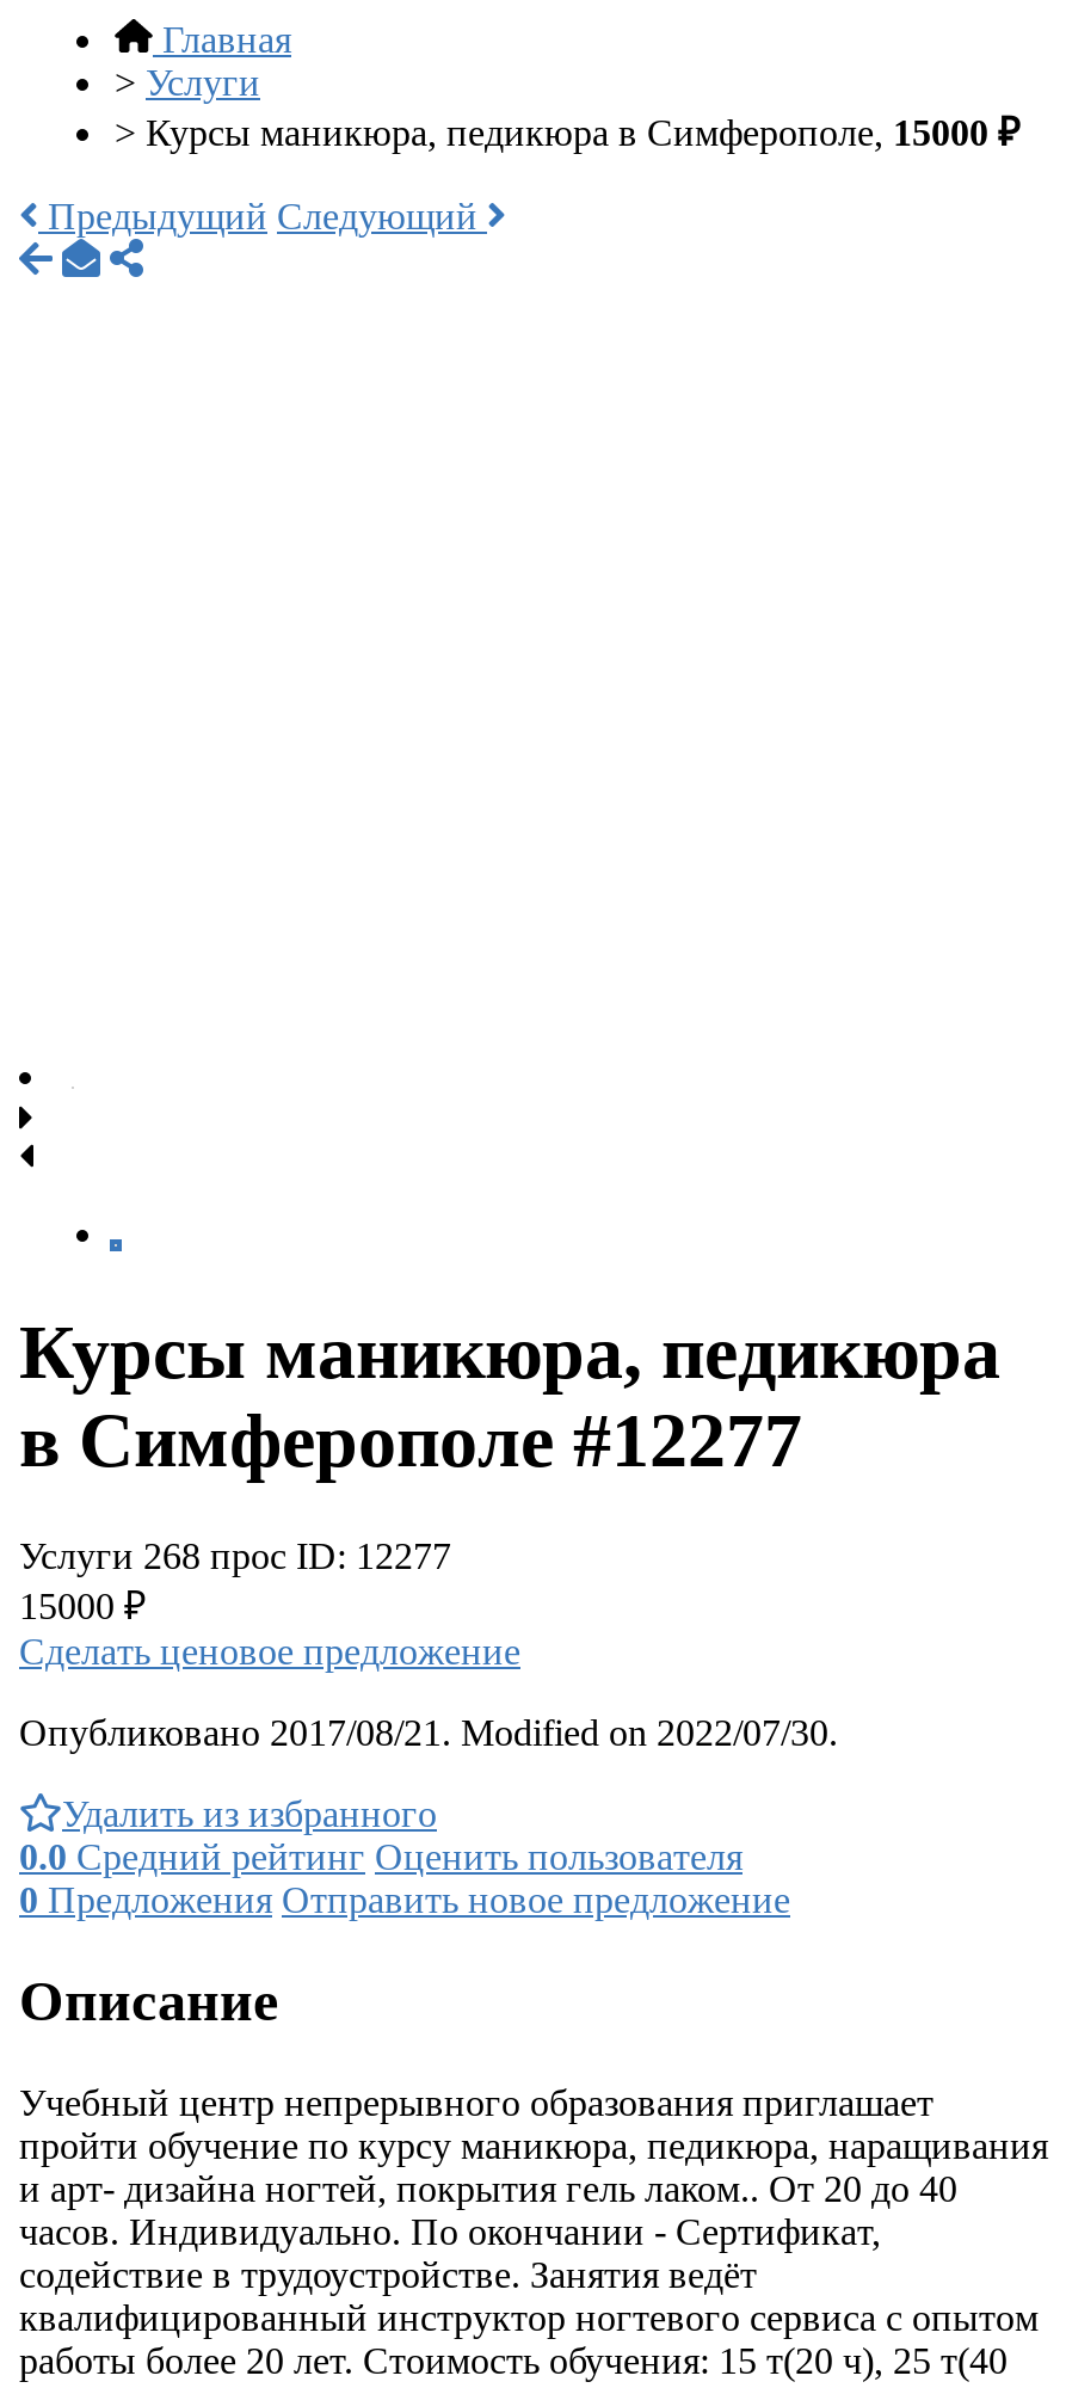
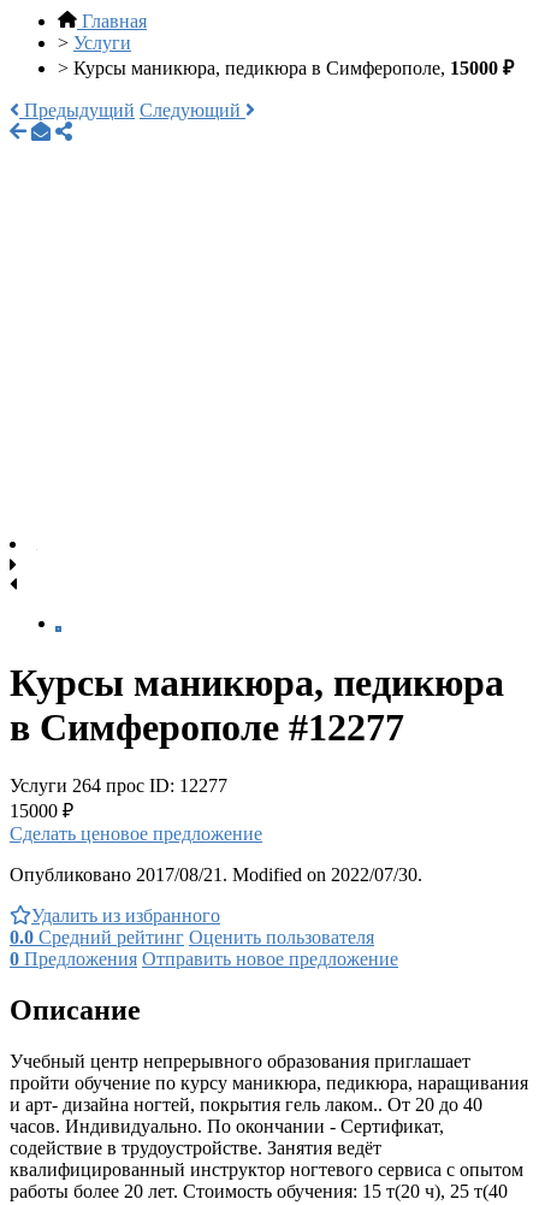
[19,1535,451,1576] Услуги 268 прос ID: 12277 -> [10,775,227,796] Услуги 264 прос ID: 12277

